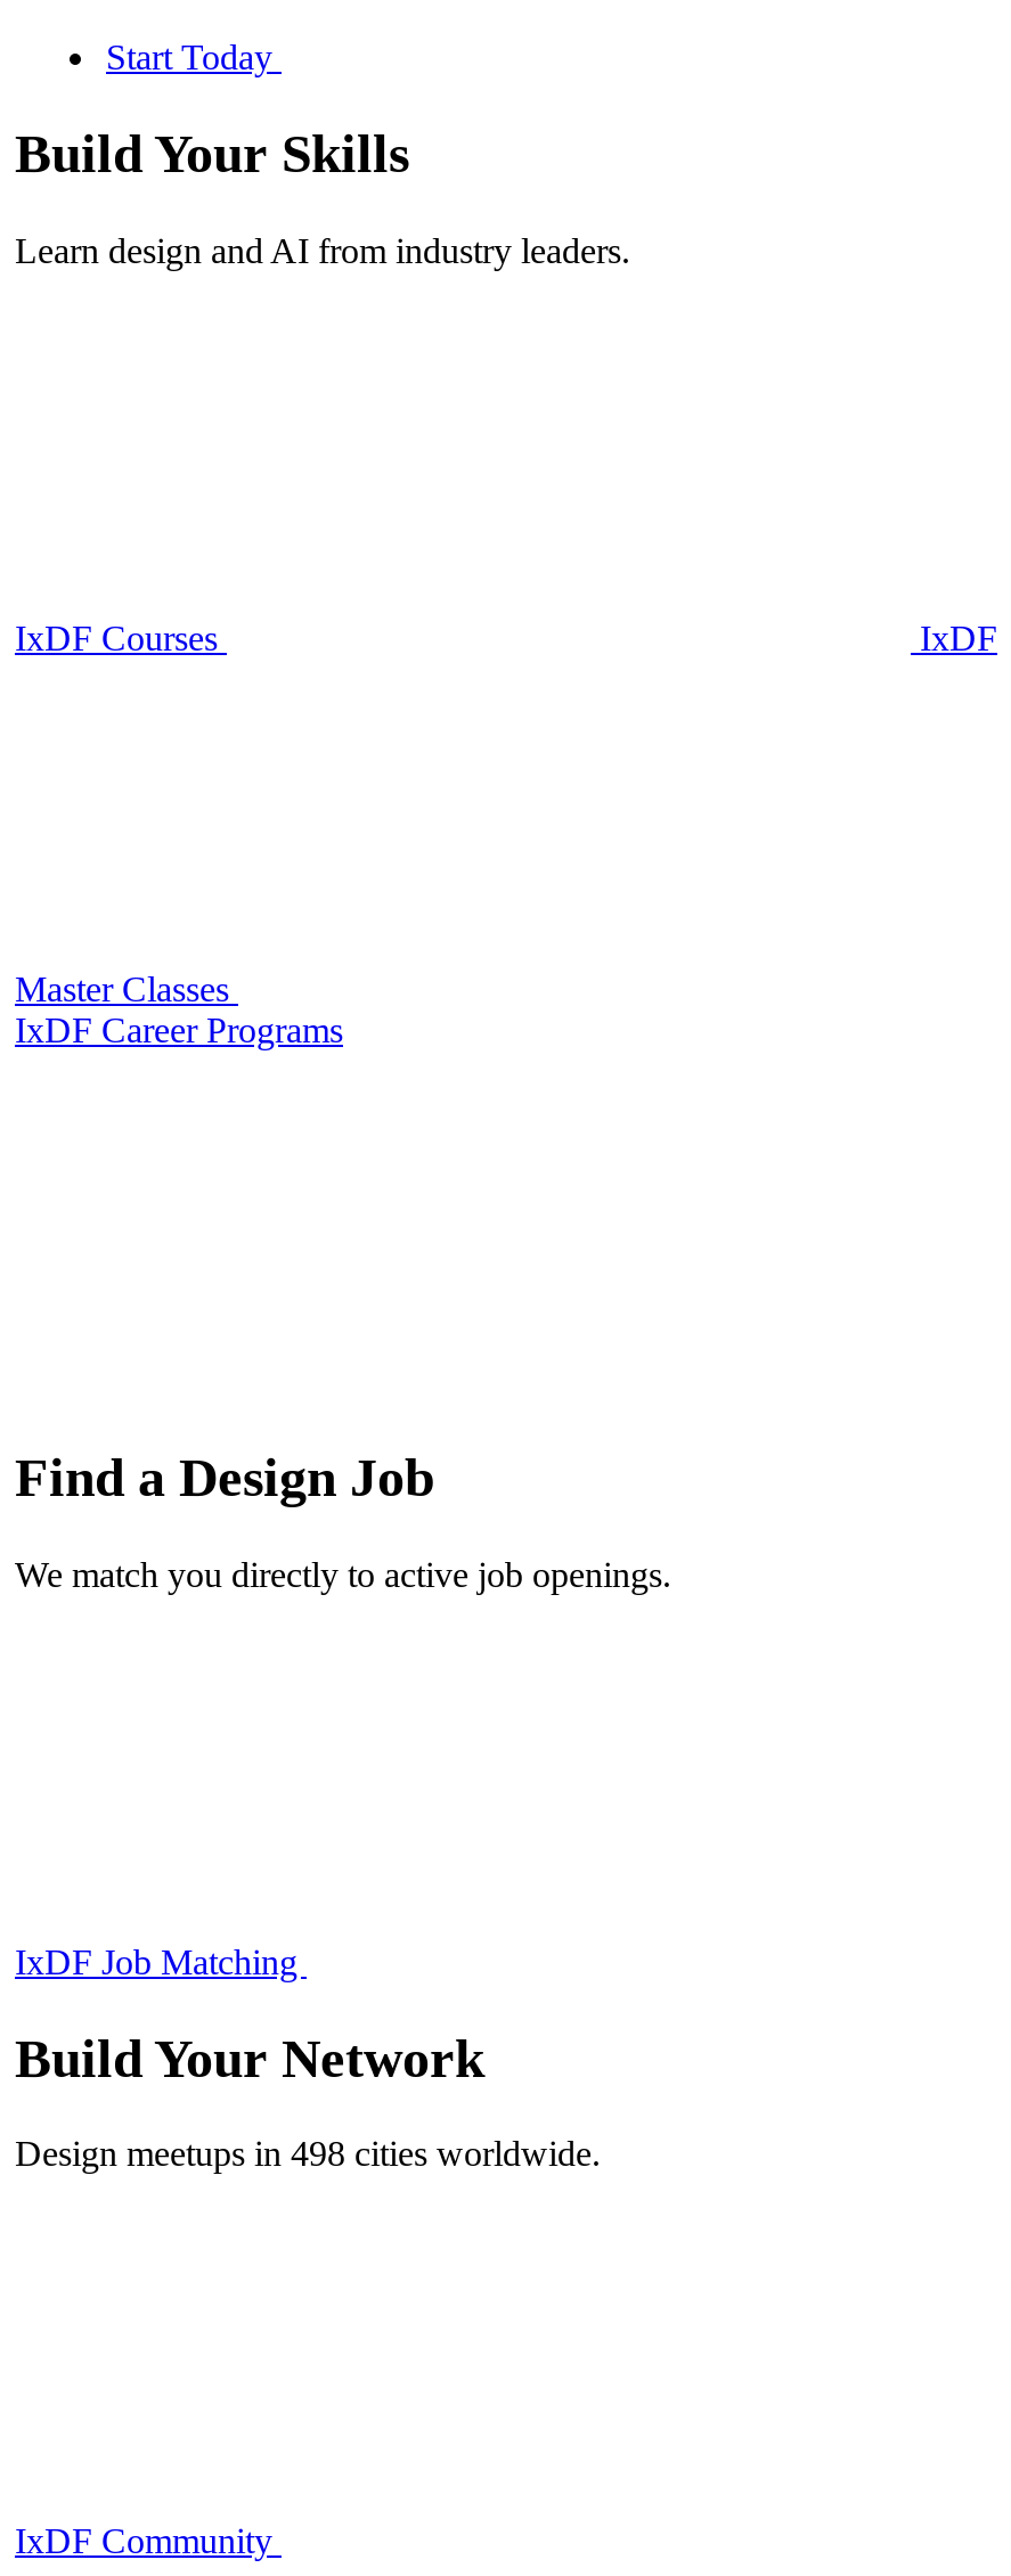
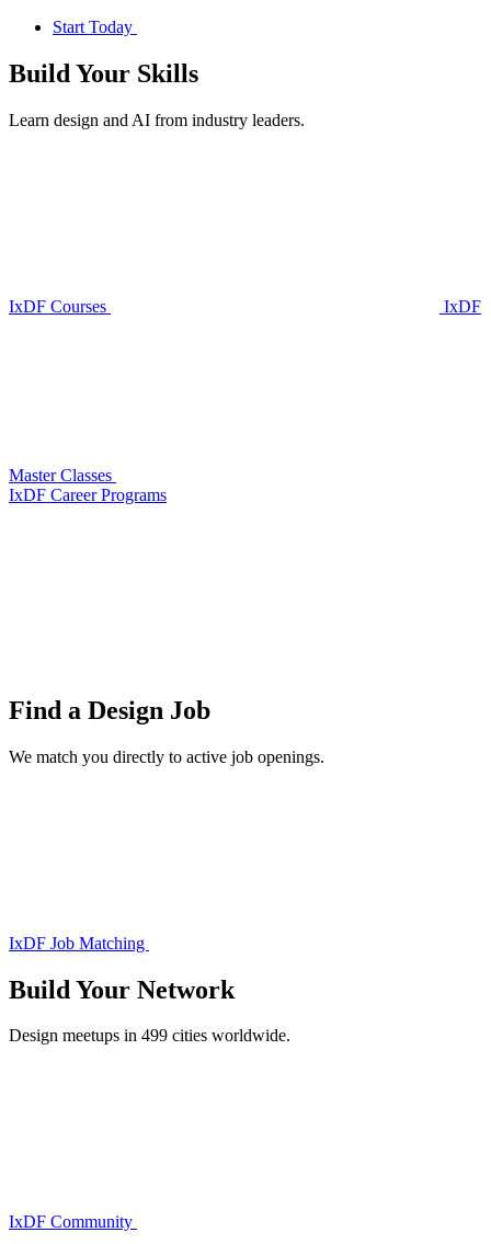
[15,2135,601,2174] Design meetups in 498 cities worldwide. -> [9,1026,290,1045] Design meetups in 499 cities worldwide.

